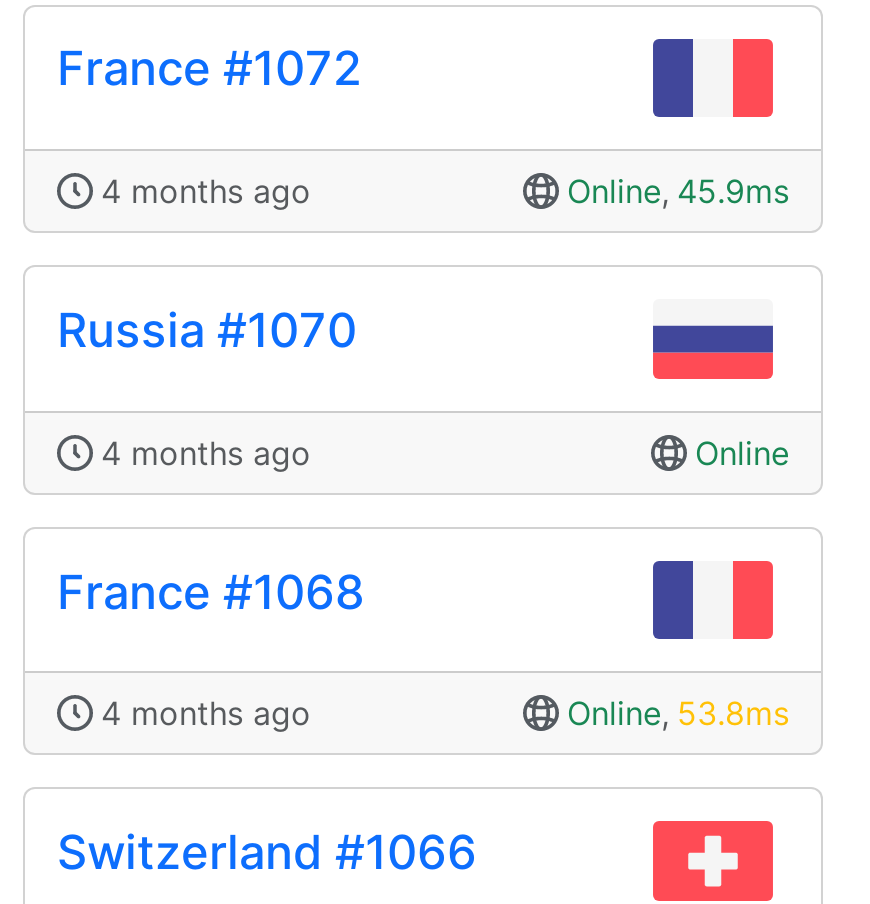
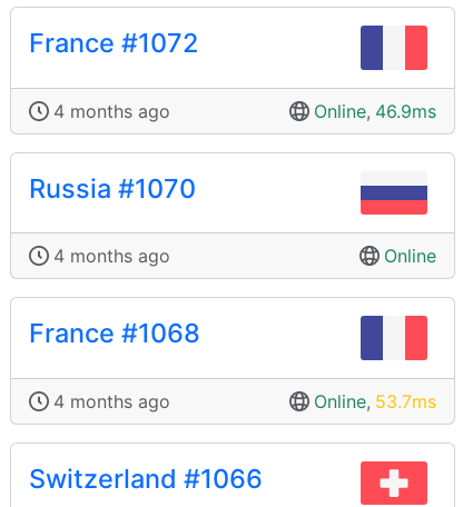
[567,171,789,211] Online, 45.9ms -> [314,100,436,122] Online, 46.9ms
[567,694,789,734] Online, 53.8ms -> [314,390,436,412] Online, 53.7ms

